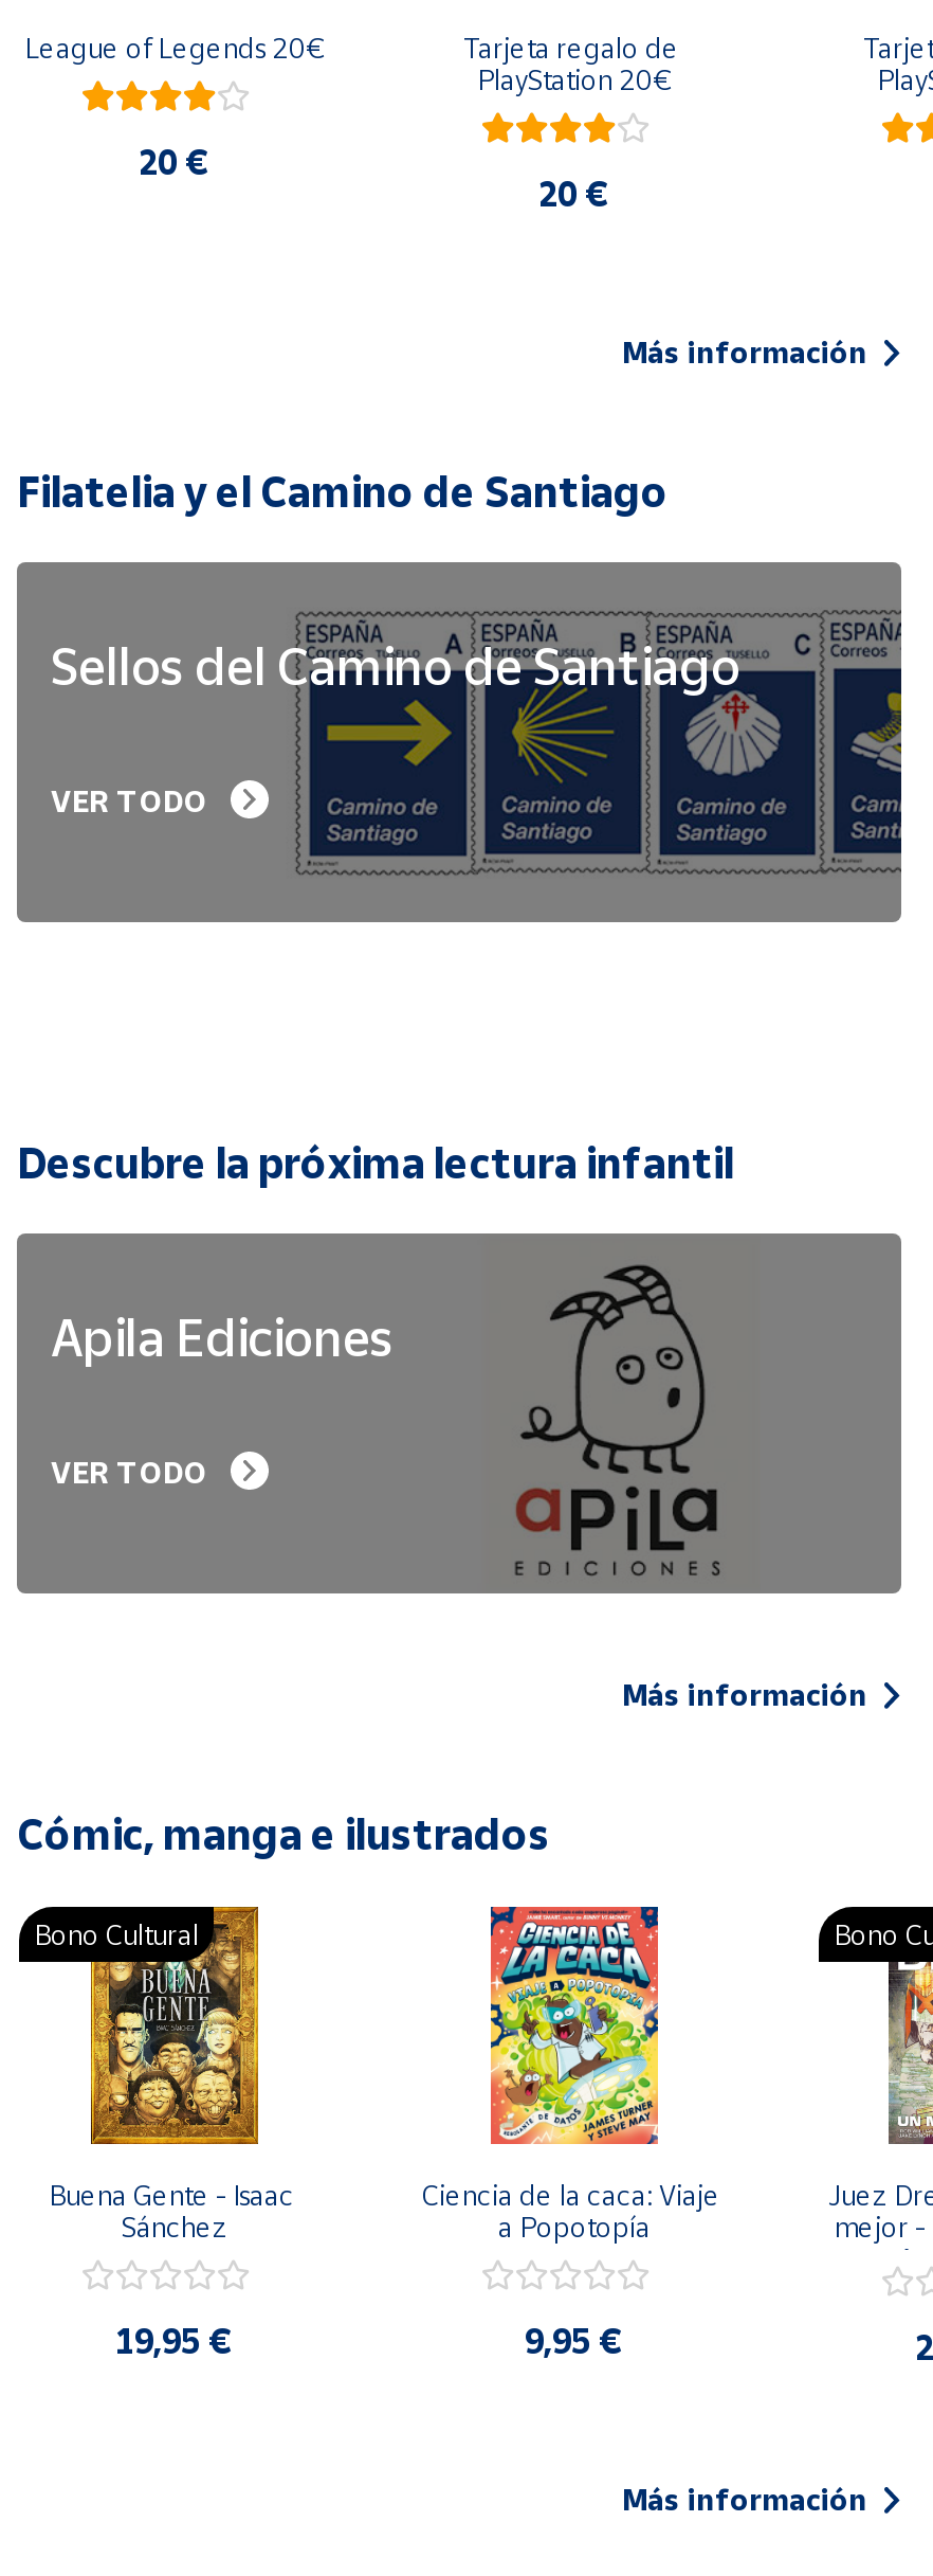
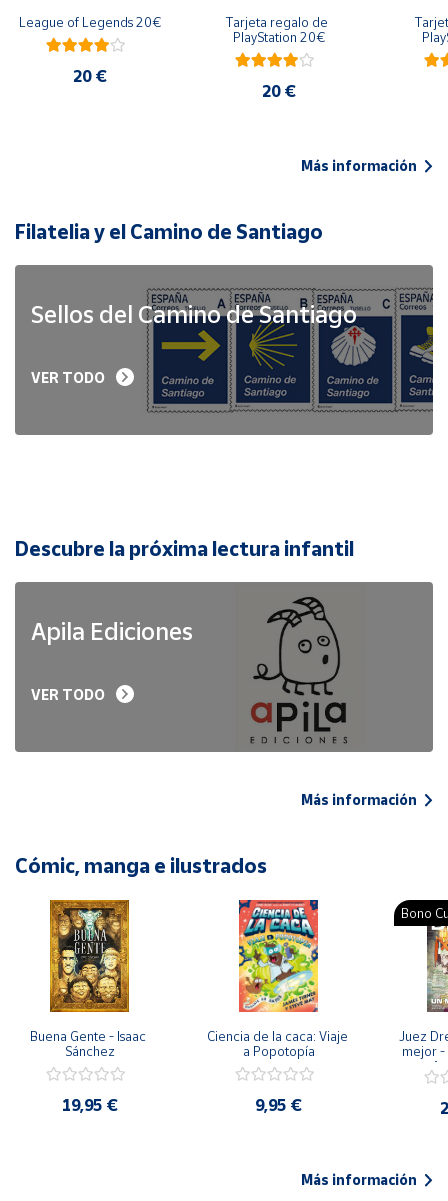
[34,1918,199,1952] Bono Cultural -> none

